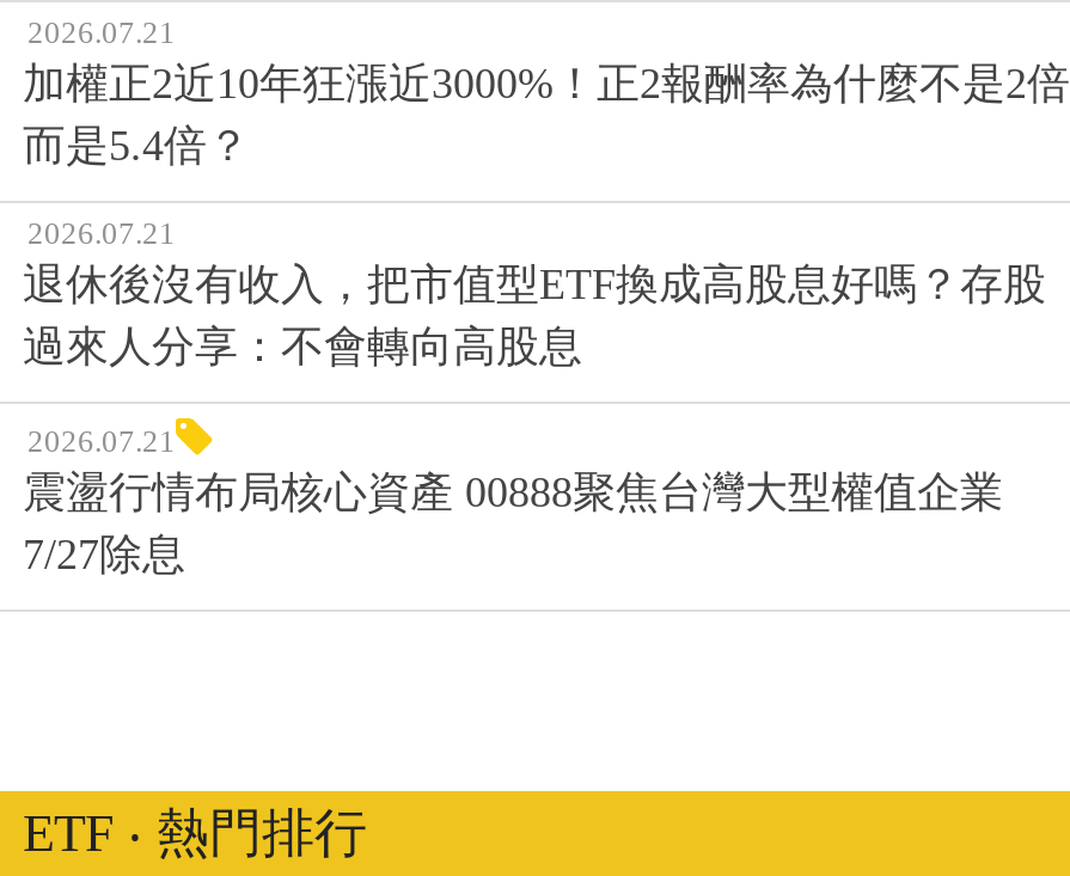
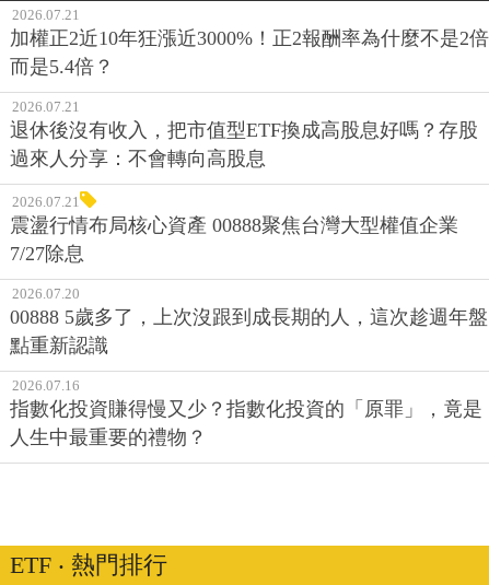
none -> [10,285,488,448] 2026.07.20 | 00888 5歲多了，上次沒跟到成長期的人，這次趁週年盤 | 點重新認識 | 2026.07.16 | 指數化投資賺得慢又少？指數化投資的「原罪」，竟是 | 人生中最重要的禮物？

